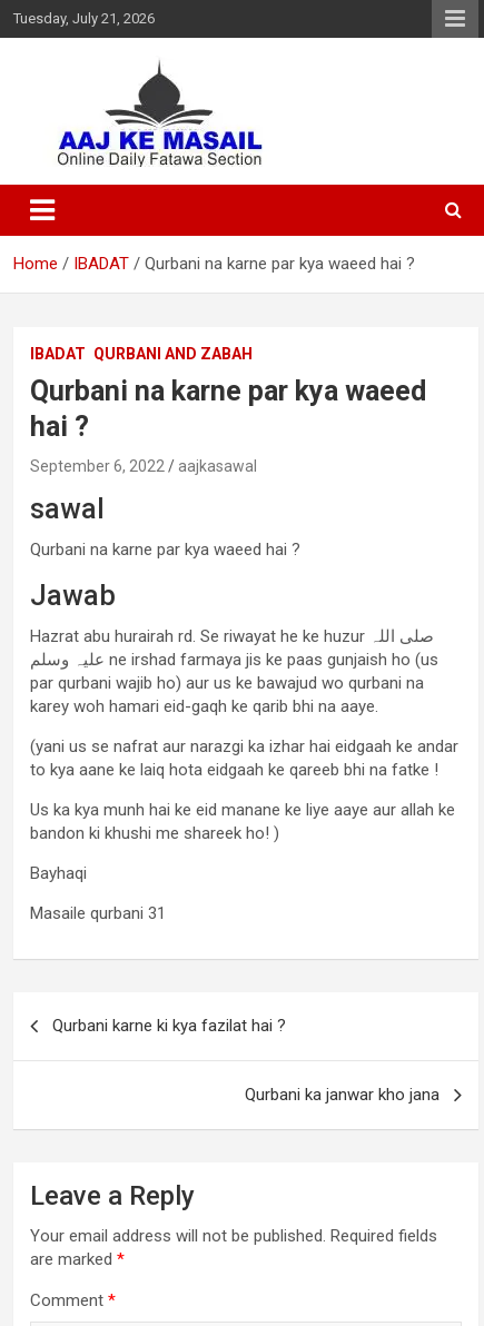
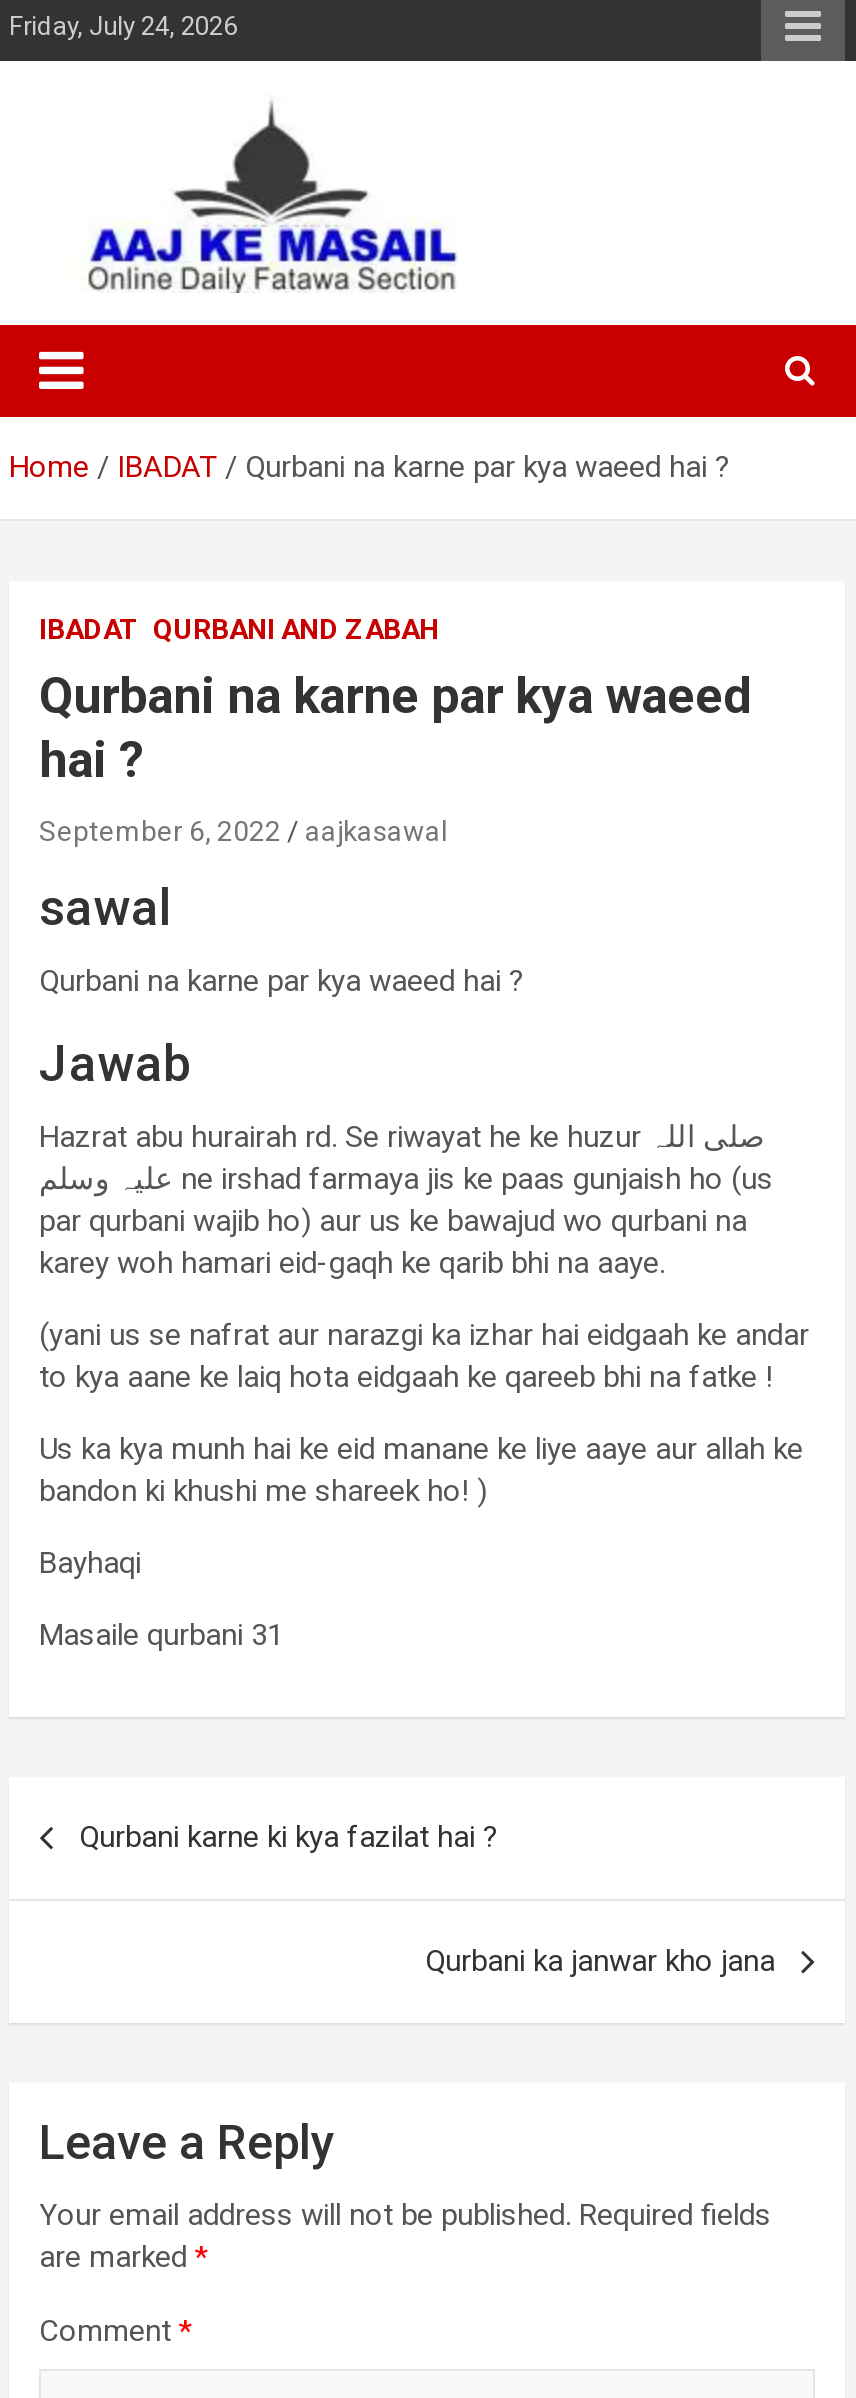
[13,10,155,27] Tuesday, July 21, 2026 -> [9,11,237,41] Friday, July 24, 2026

